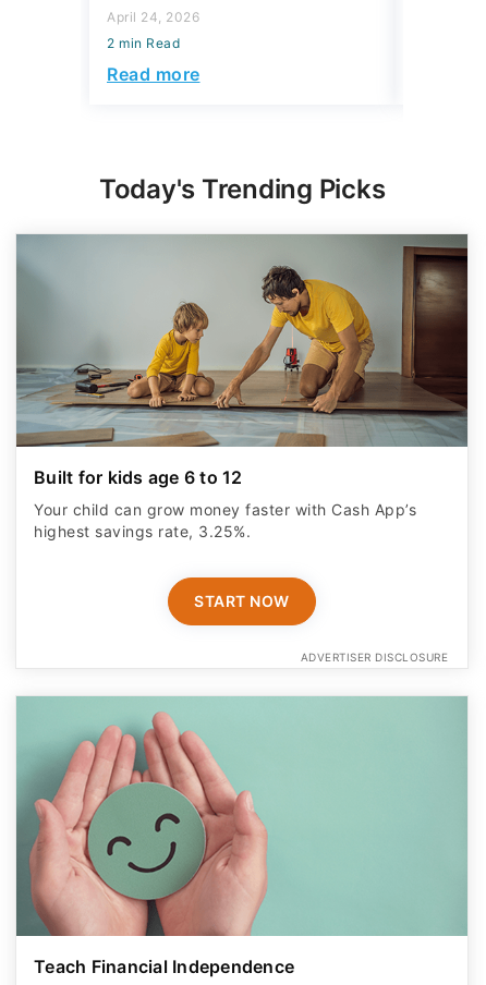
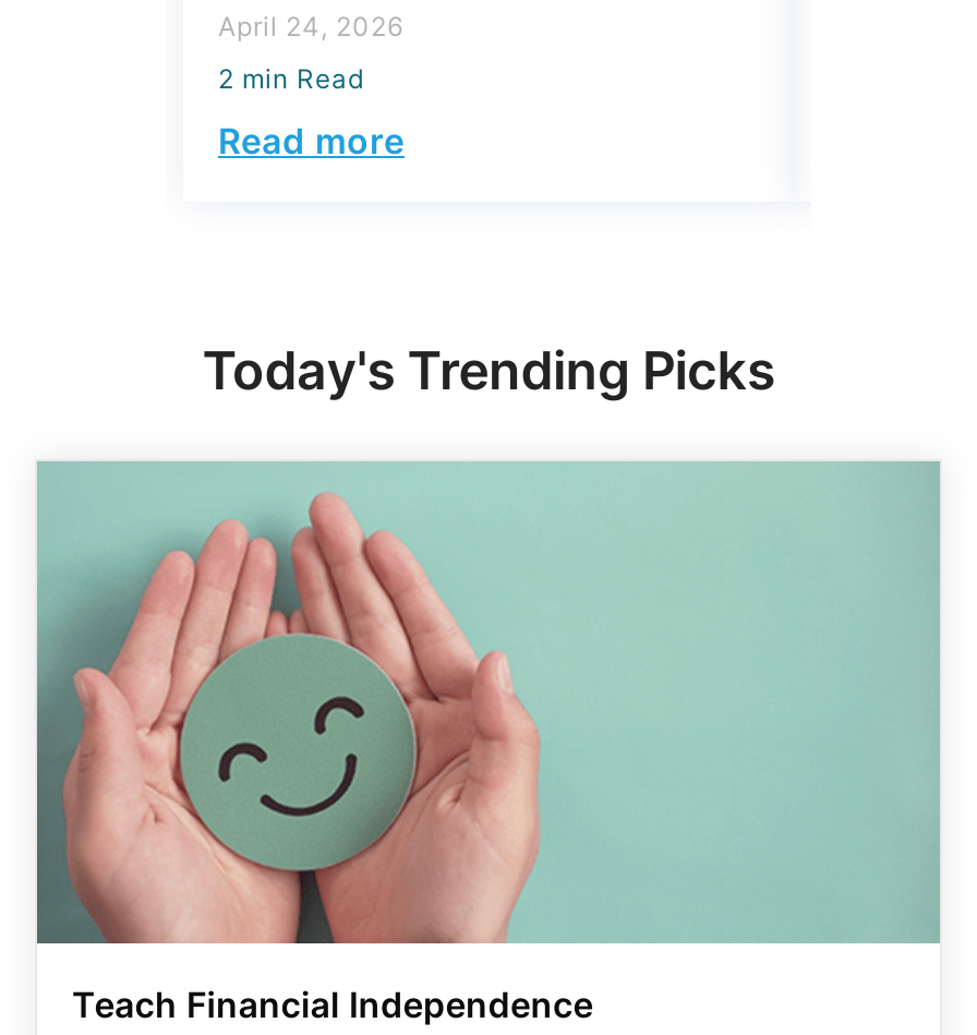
[16,234,469,540] [image] | Built for kids age 6 to 12 | Your child can grow money faster with Cash App’s | highest savings rate, 3.25%. -> none
[194,591,448,663] START NOW | ADVERTISER DISCLOSURE -> none

